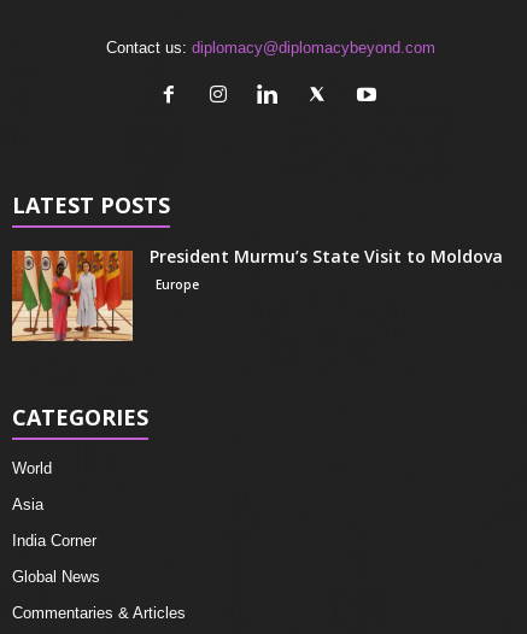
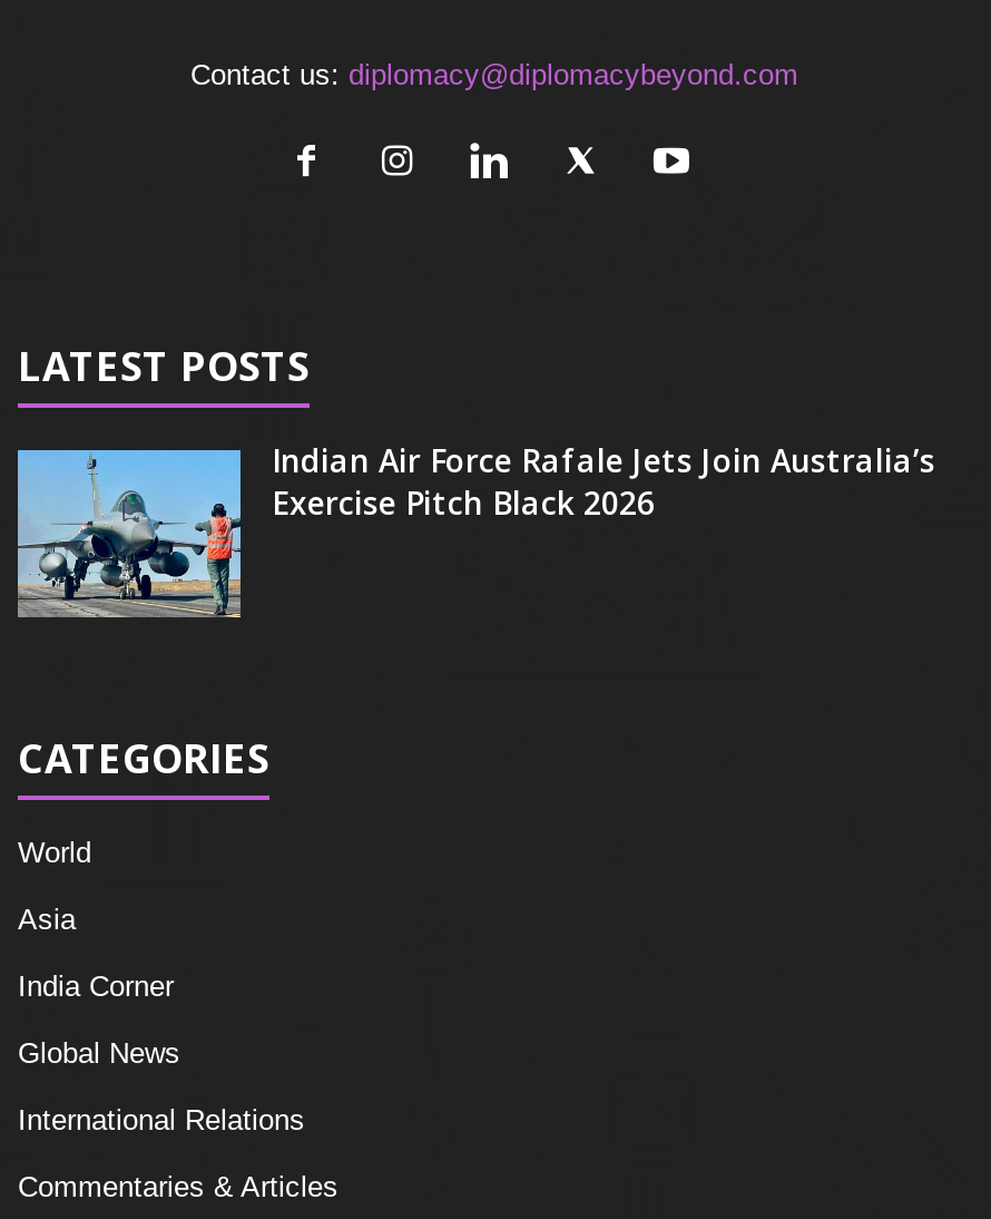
[11,244,503,342] [image] | President Murmu’s State Visit to Moldova | Europe -> [16,439,935,620] [image] | Indian Air Force Rafale Jets Join Australia’s | Exercise Pitch Black 2026
none -> [18,1103,305,1136] International Relations

